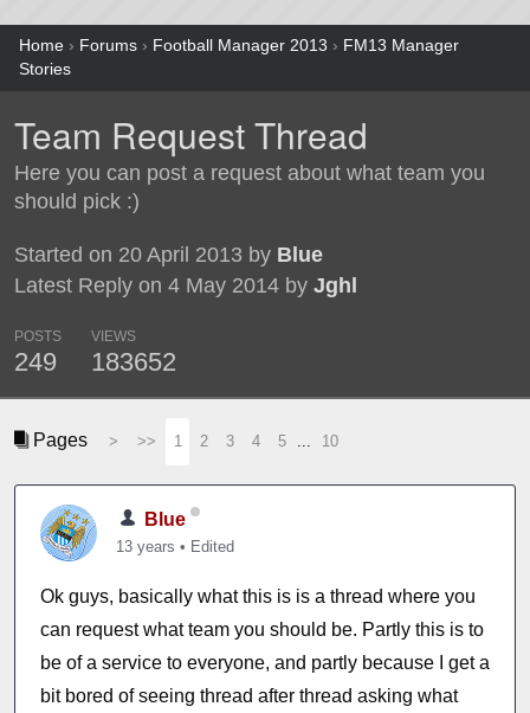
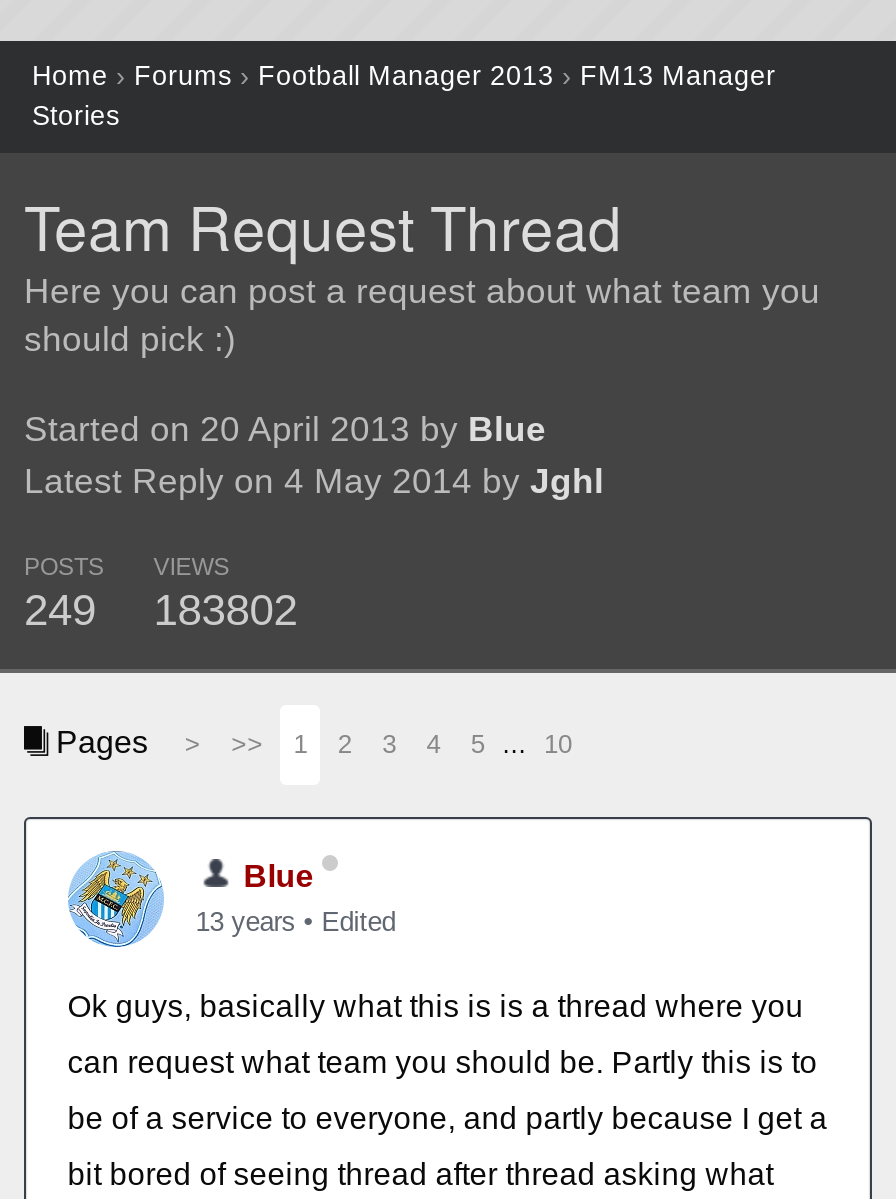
[14,347,176,377] 249 183652 -> [24,585,298,635] 249 183802

